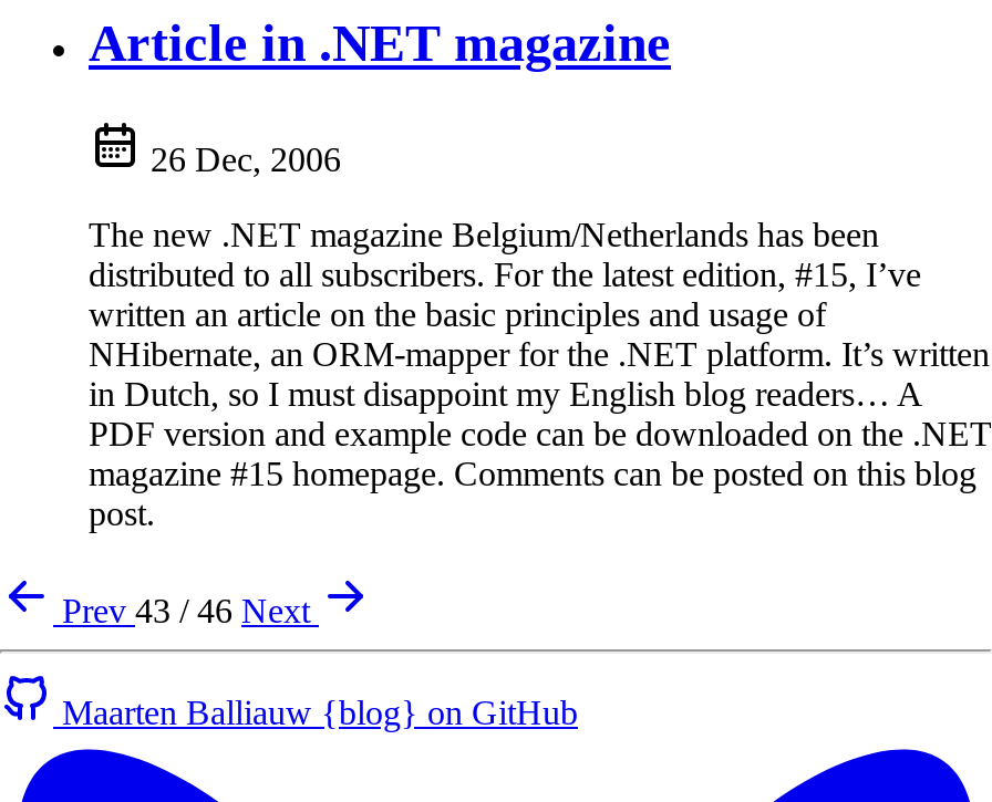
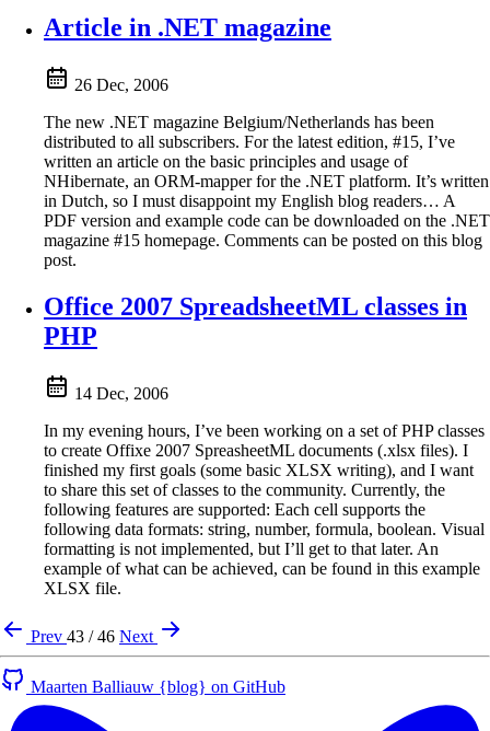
none -> [44,292,485,597] Office 2007 SpreadsheetML classes in | PHP | 14 Dec, 2006 | In my evening hours, I’ve been working on a set of PHP classes | to create Offixe 2007 SpreasheetML documents (.xlsx files). I | finished my first goals (some basic XLSX writing), and I want | to share this set of classes to the community. Currently, the | following features are supported: Each cell supports the | following data formats: string, number, formula, boolean. Visual | formatting is not implemented, but I’ll get to that later. An | example of what can be achieved, can be found in this example | XLSX file.

